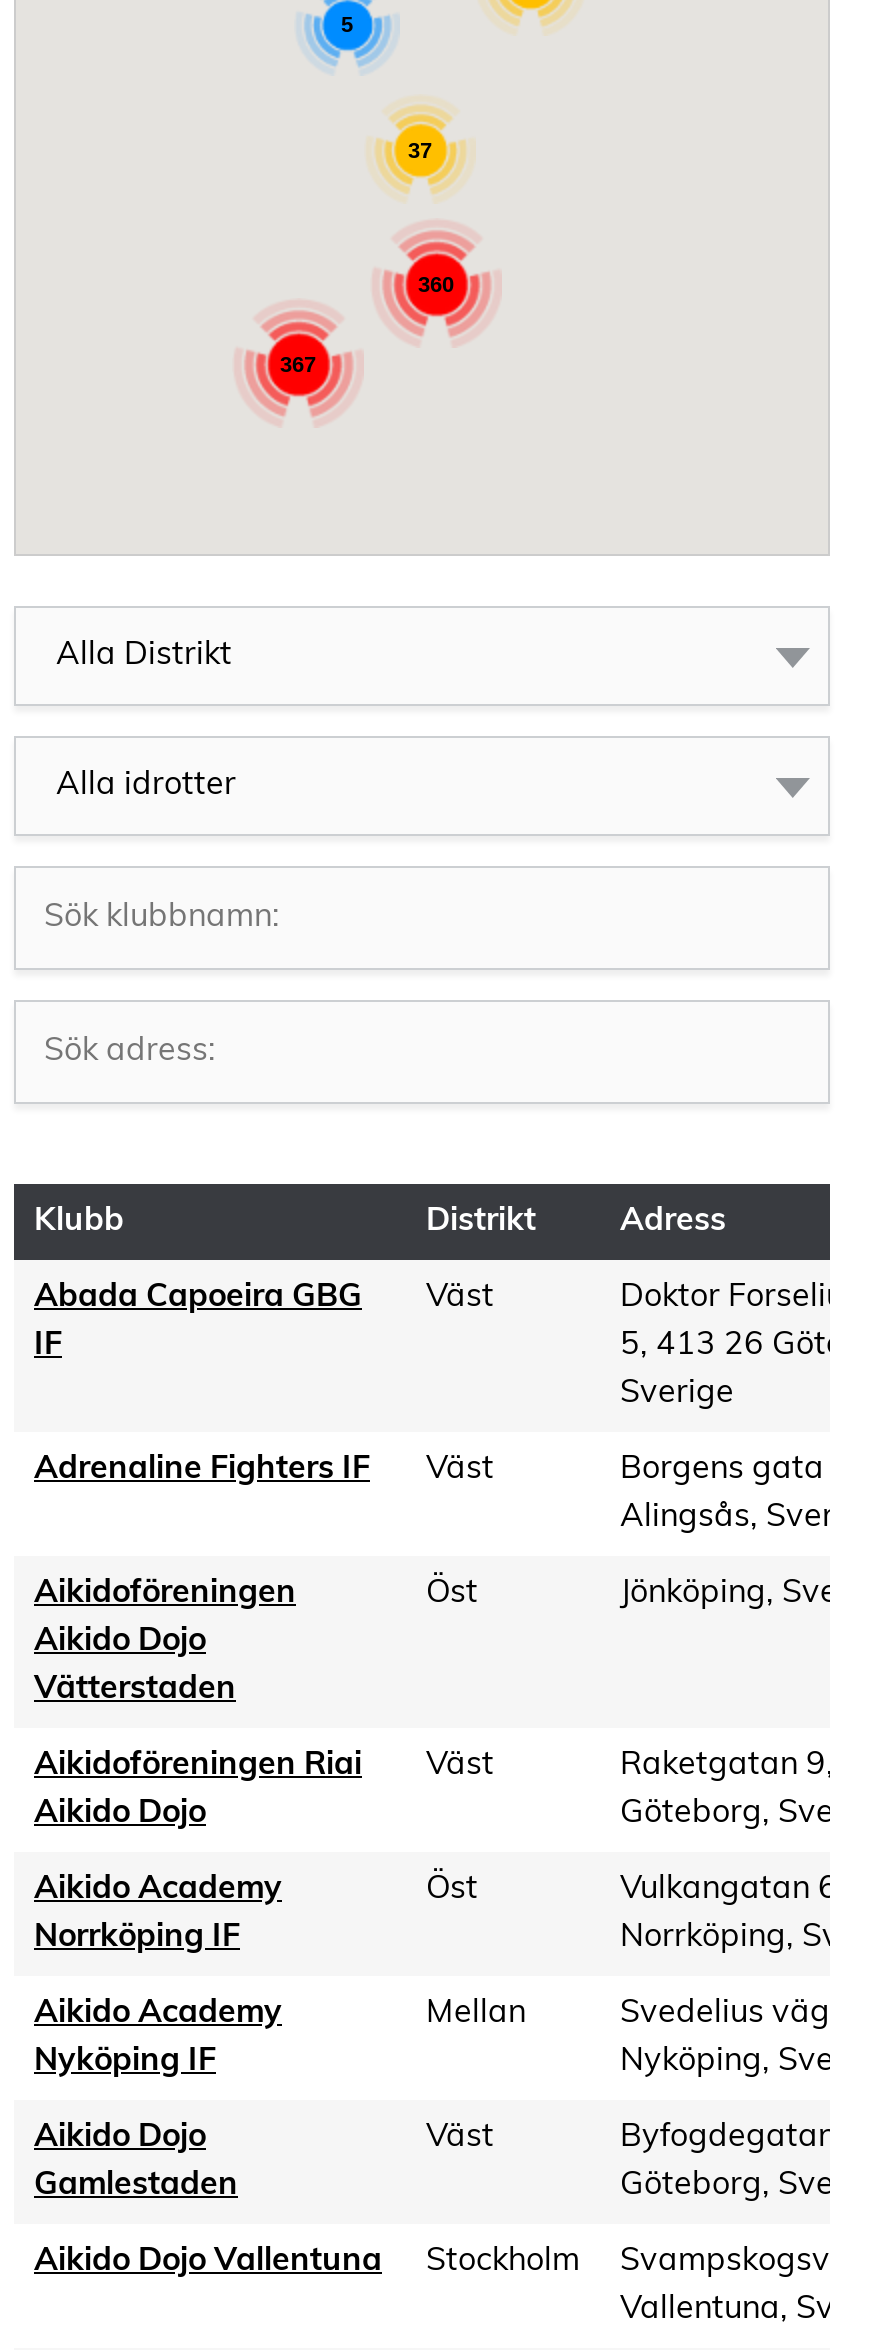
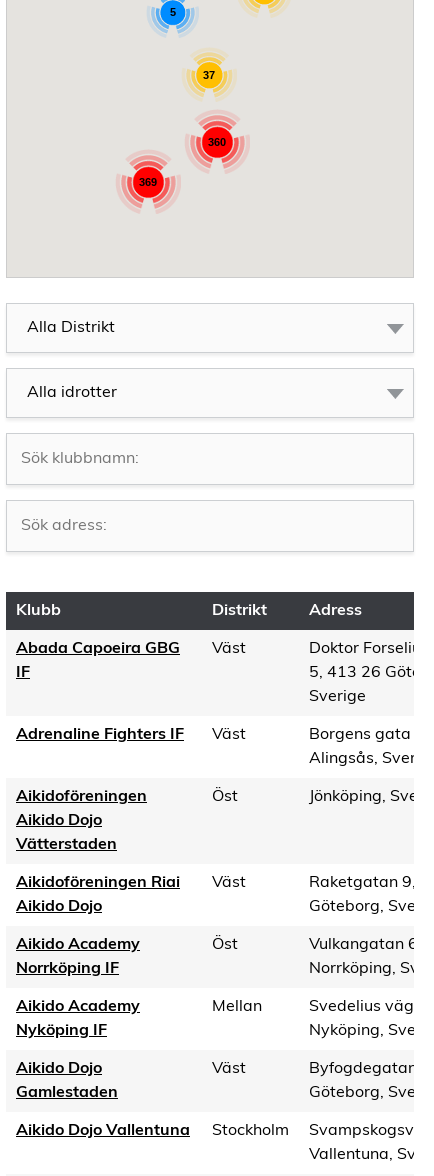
[280,352,316,376] 367 -> [139,176,157,188] 369

